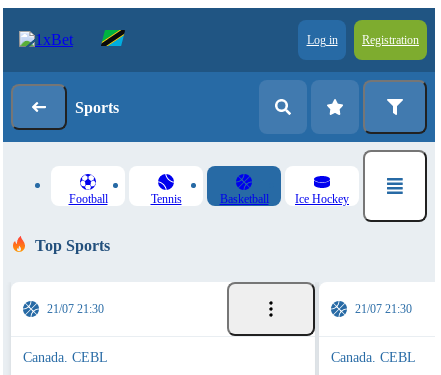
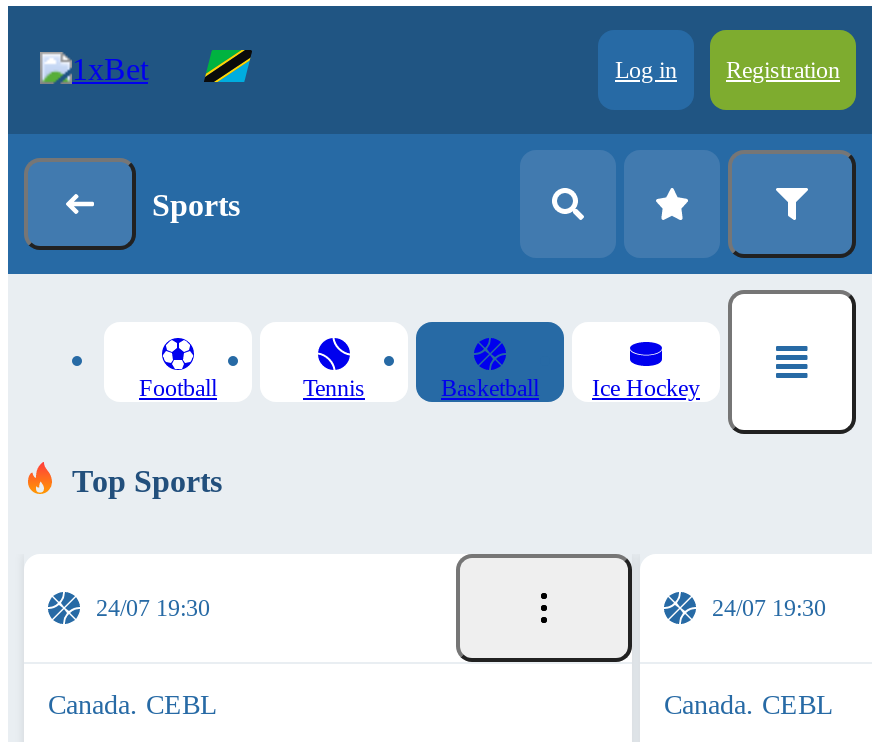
[47,302,104,316] 21/07 21:30 -> [96,594,210,622] 24/07 19:30
[355,302,412,316] 21/07 21:30 -> [712,594,826,622] 24/07 19:30

